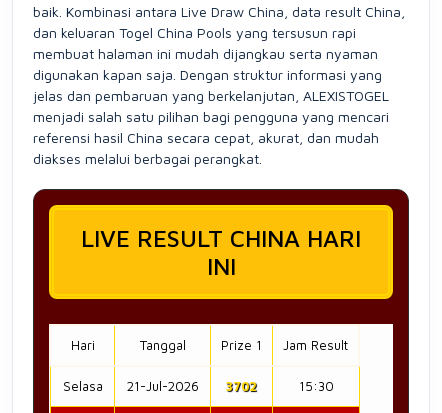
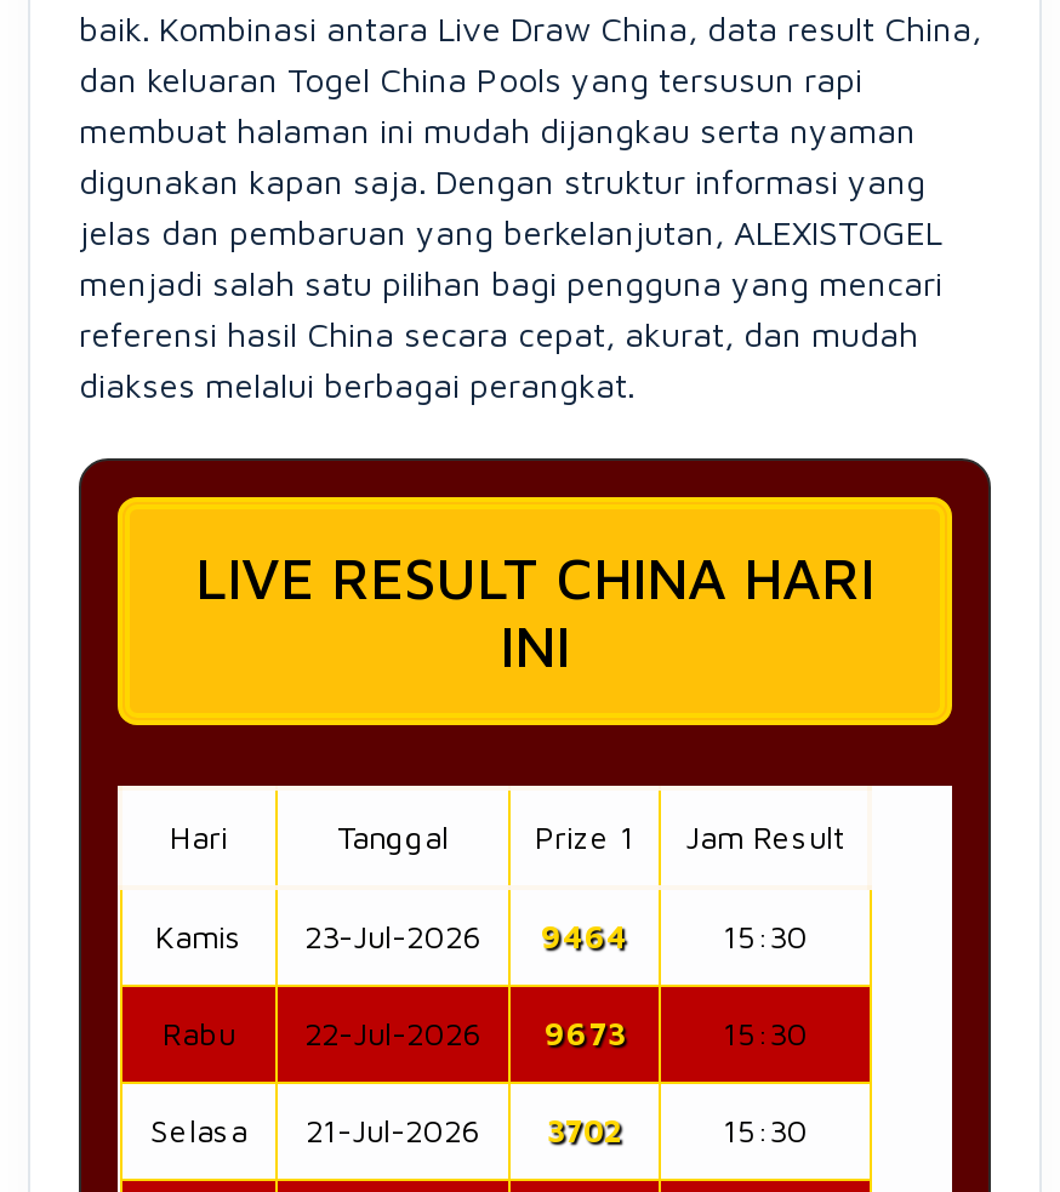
none -> [155,917,808,1053] Kamis | 23-Jul-2026 | 9464 | 15:30 | Rabu | 22-Jul-2026 | 9673 | 15:30

